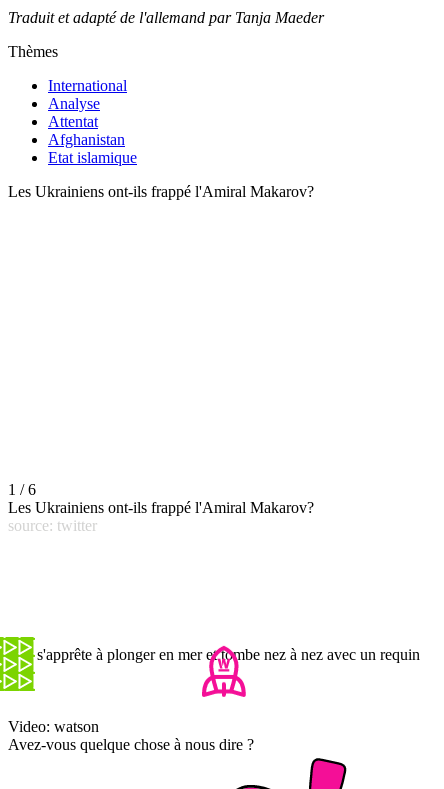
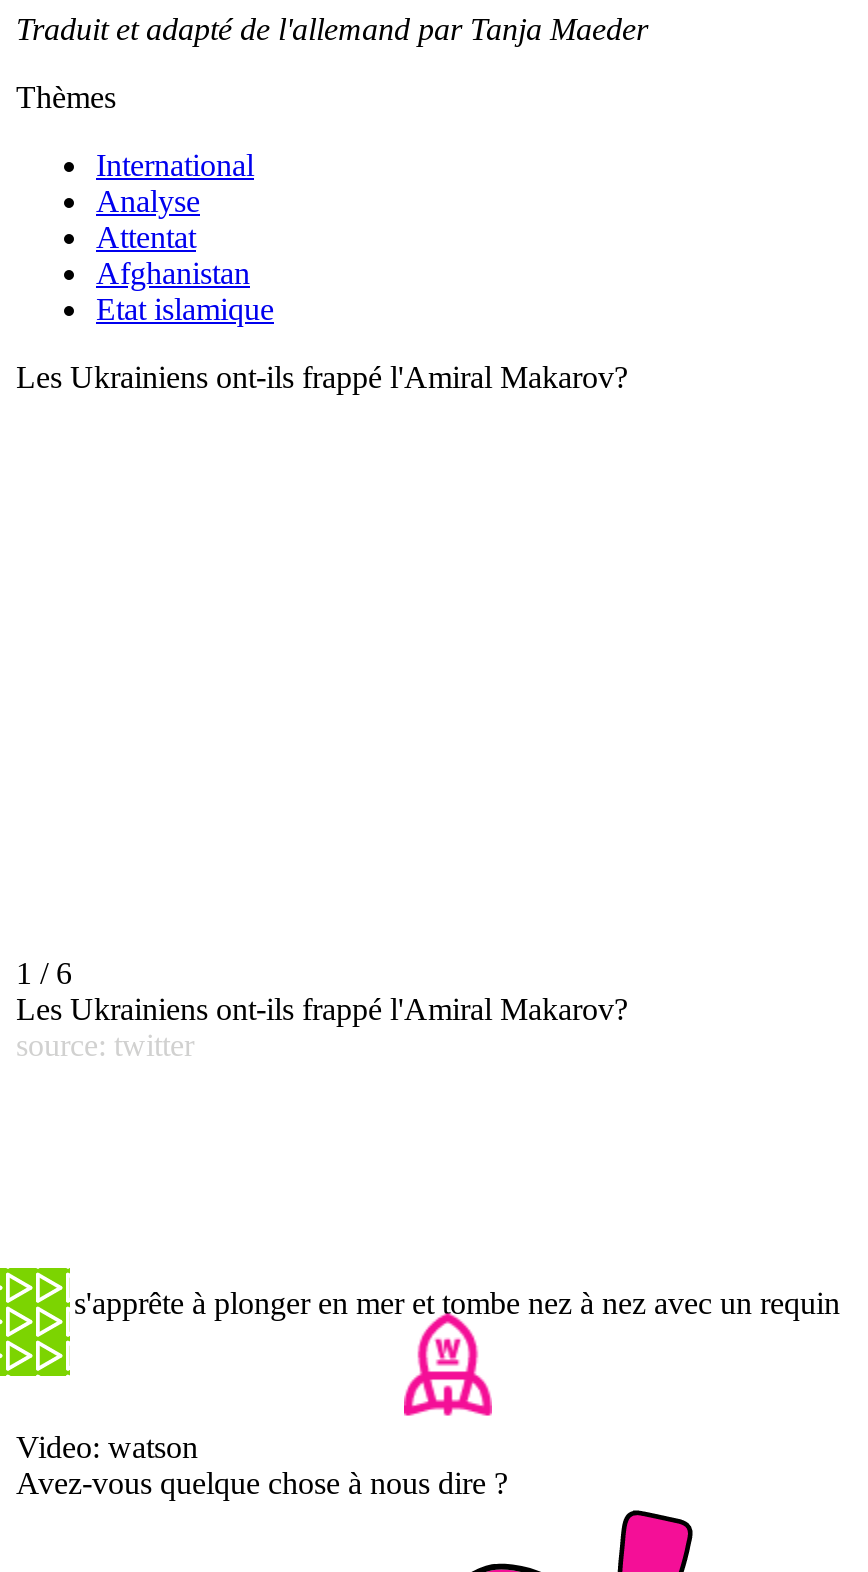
[201,665,247,711] [image] -> [402,1324,494,1418] [image]

